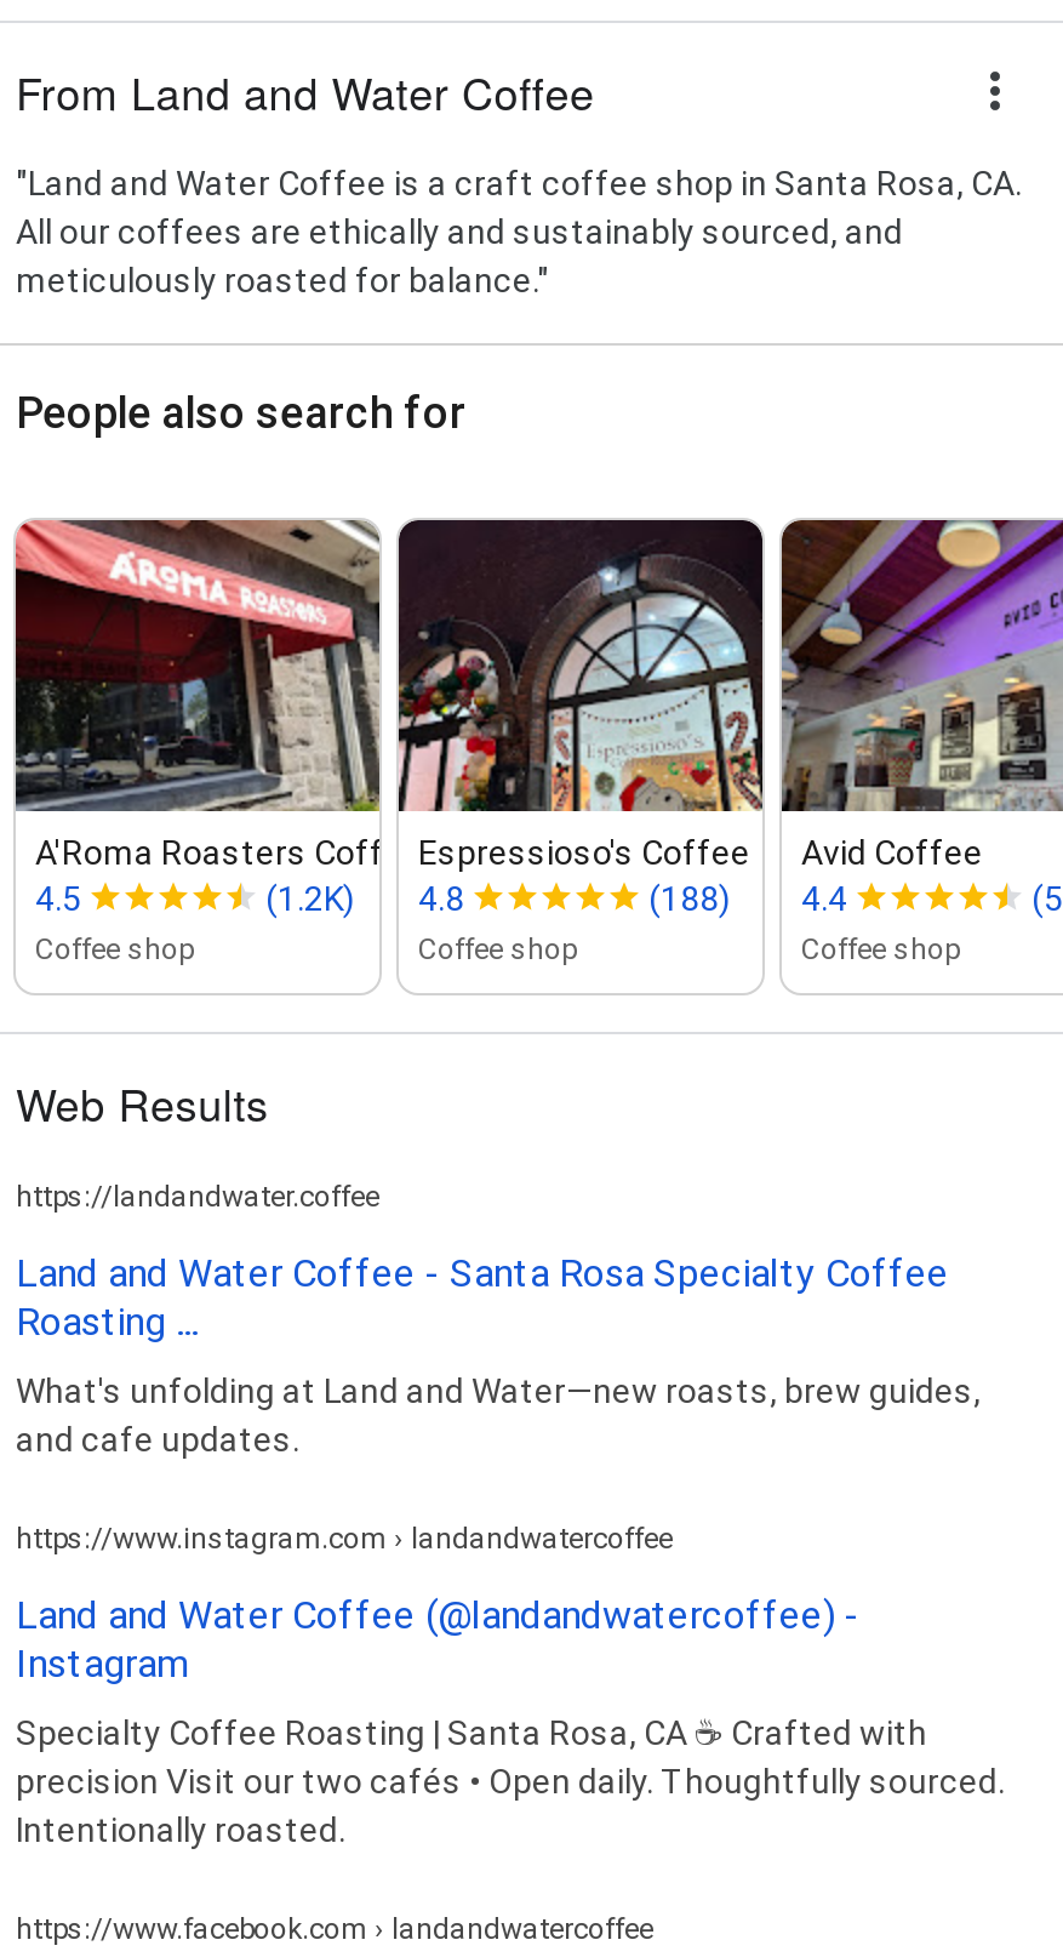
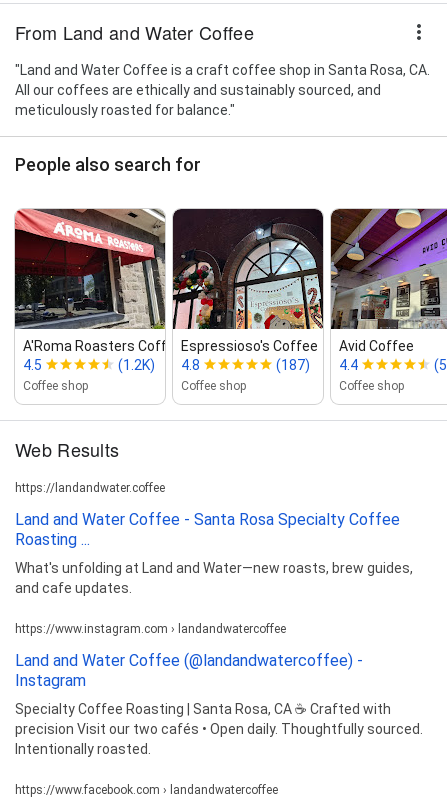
[648,878,847,917] (188) 4.4 -> [276,357,358,373] (187) 4.4

